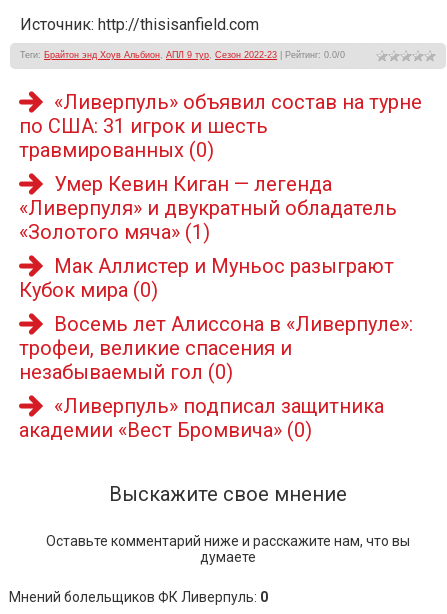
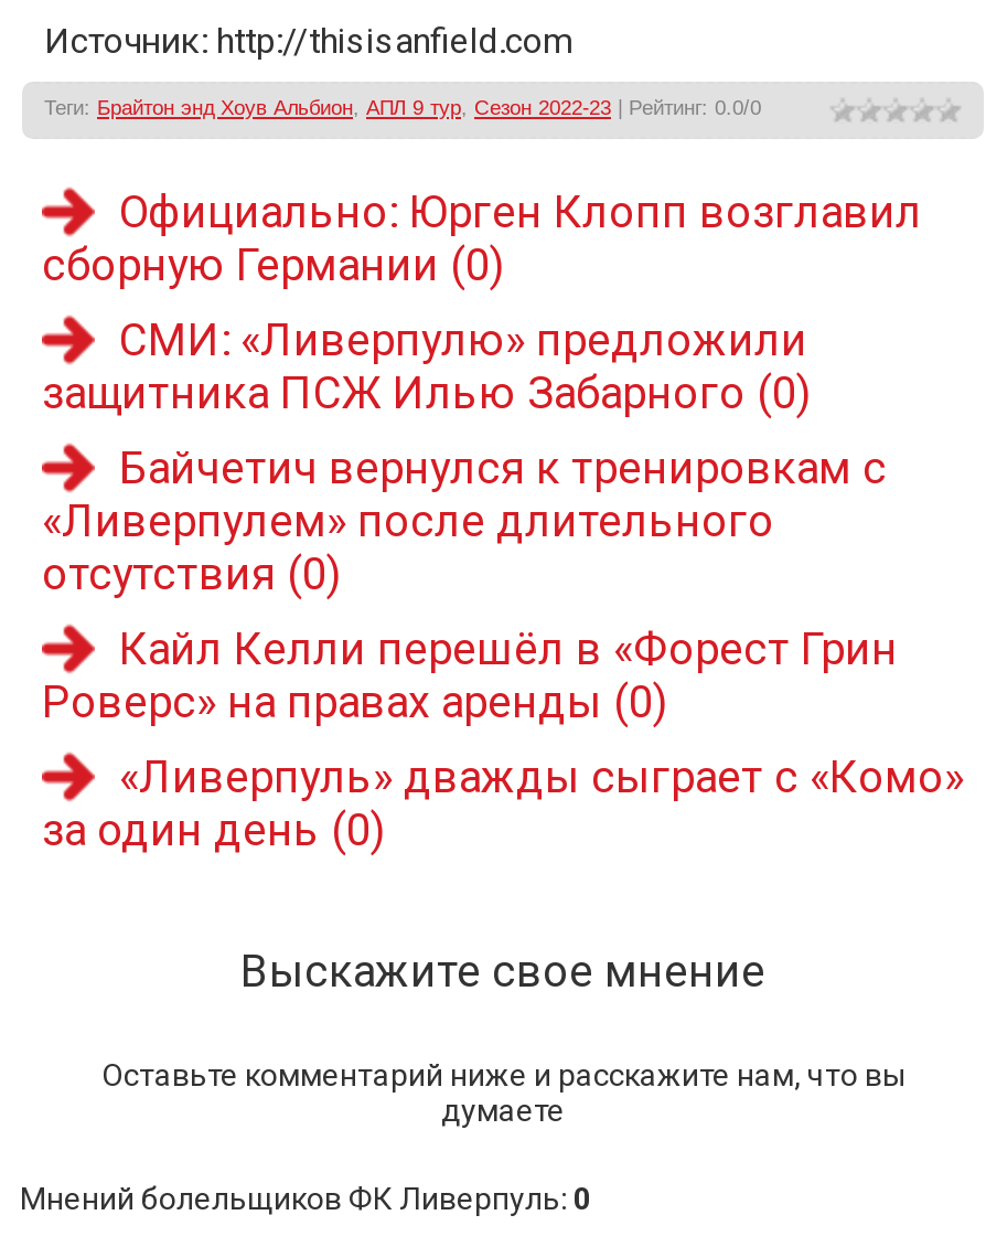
[19,90,422,442] «Ливерпуль» объявил состав на турне | по США: 31 игрок и шесть | травмированных (0) | Умер Кевин Киган — легенда | «Ливерпуля» и двукратный обладатель | «Золотого мяча» (1) | Мак Аллистер и Муньос разыграют | Кубок мира (0) | Восемь лет Алиссона в «Ливерпуле»: | трофеи, великие спасения и | незабываемый гол (0) | «Ливерпуль» подписал защитника | академии «Вест Бромвича» (0) -> [42,185,964,856] Официально: Юрген Клопп возглавил | сборную Германии (0) | СМИ: «Ливерпулю» предложили | защитника ПСЖ Илью Забарного (0) | Байчетич вернулся к тренировкам с | «Ливерпулем» после длительного | отсутствия (0) | Кайл Келли перешёл в «Форест Грин | Роверс» на правах аренды (0) | «Ливерпуль» дважды сыграет с «Комо» | за один день (0)

